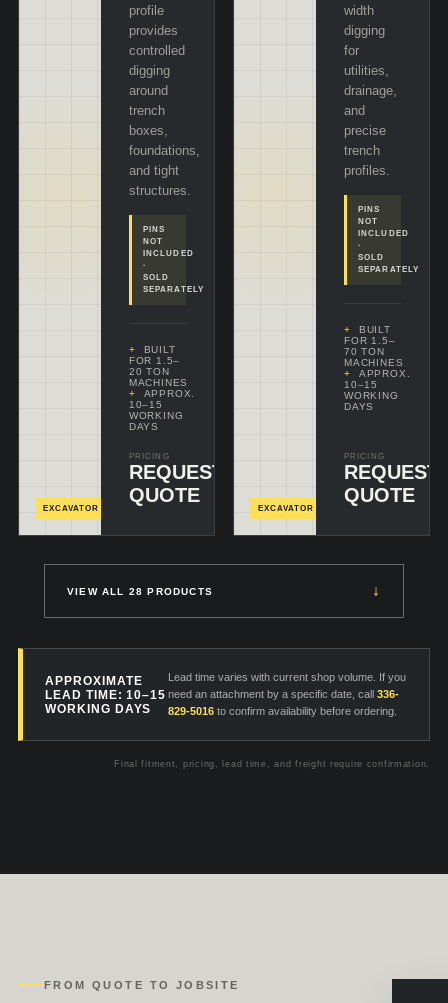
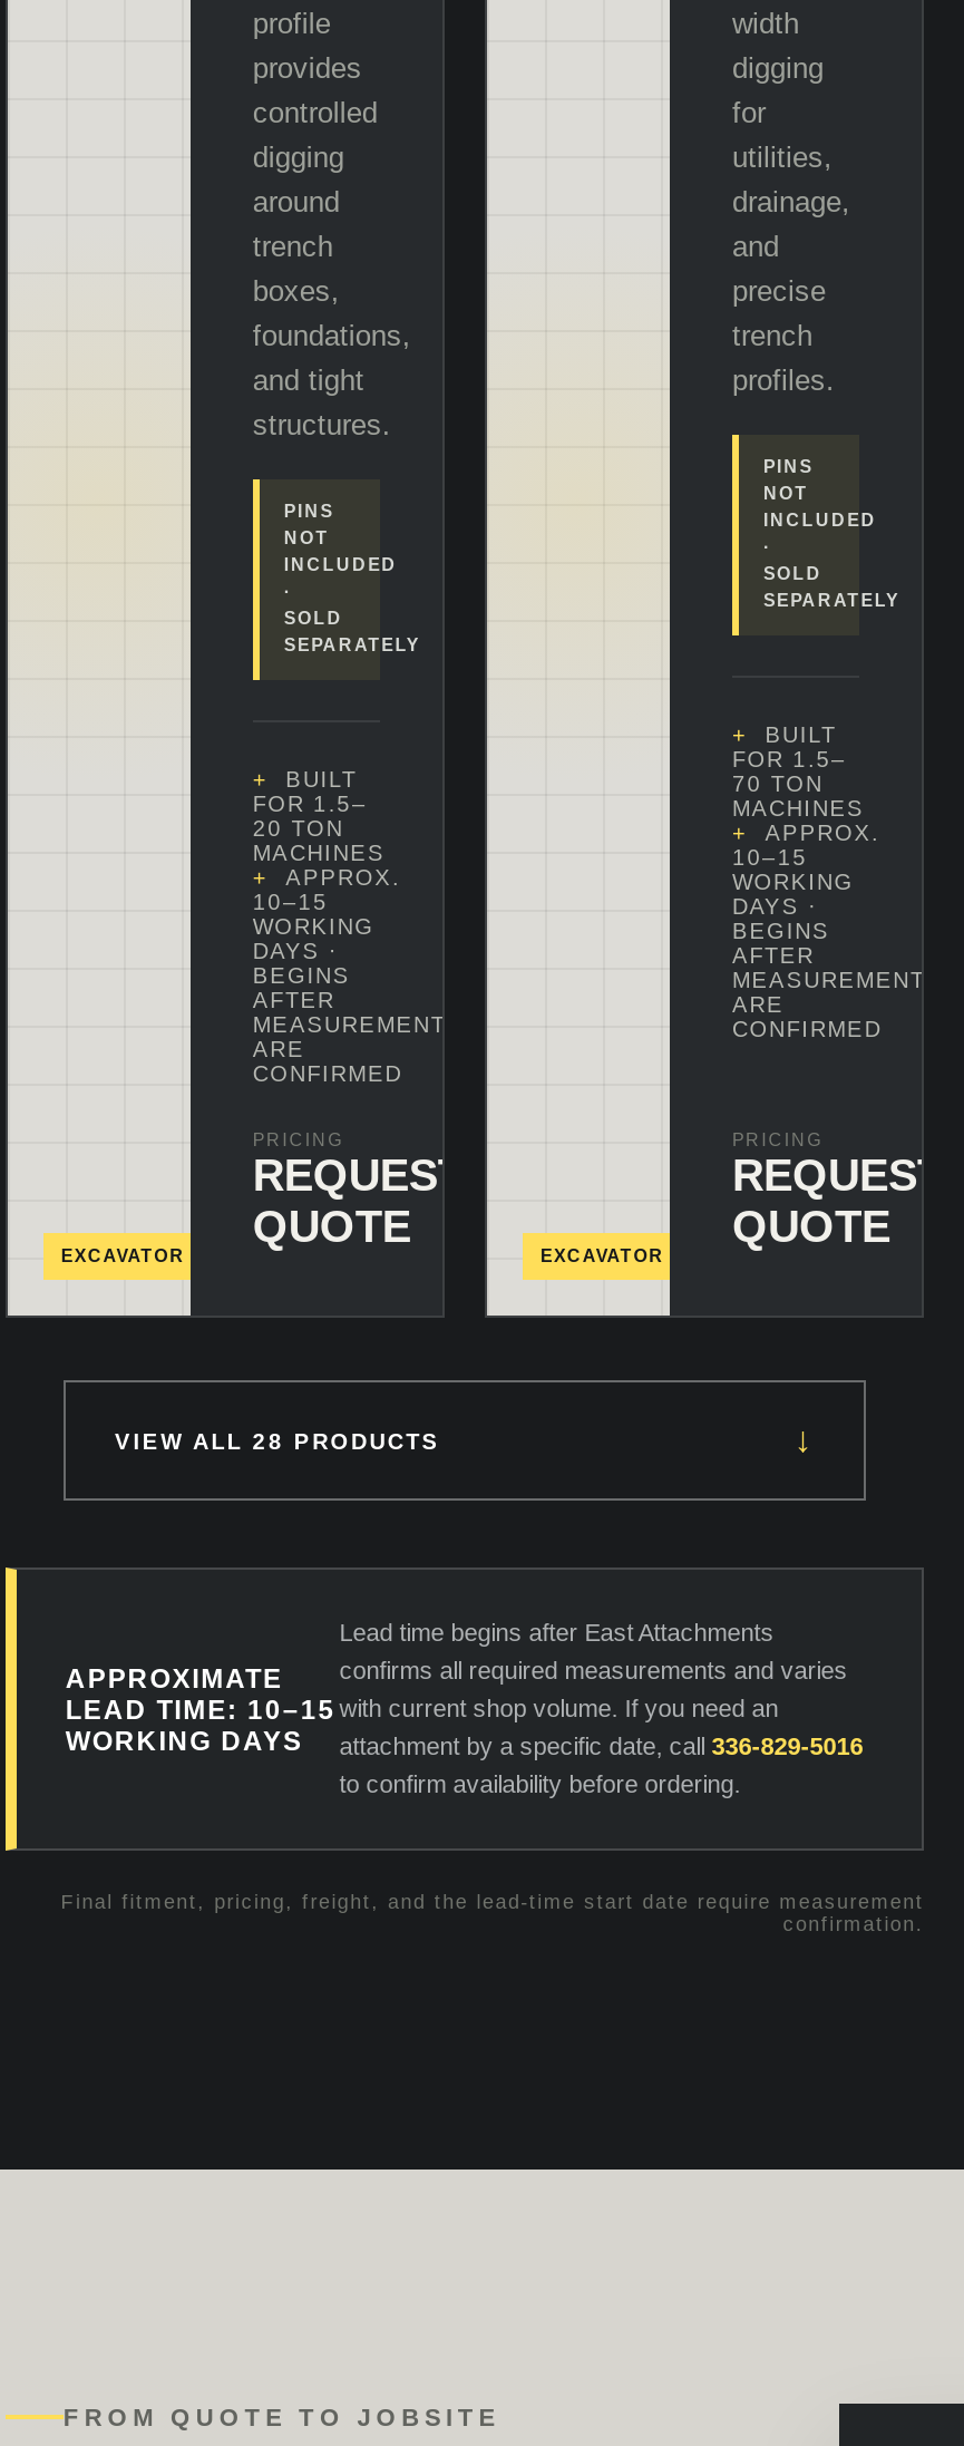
[344,401,374,412] DAYS -> [732,894,943,1041] DAYS · | BEGINS | AFTER | MEASUREMENTS | ARE | CONFIRMED
[129,421,159,432] DAYS -> [253,939,464,1086] DAYS · | BEGINS | AFTER | MEASUREMENTS | ARE | CONFIRMED
[168,671,406,717] Lead time varies with current shop volume. If you | need an attachment by a specific date, call 336- | 829-5016 to confirm availability before ordering. -> [339,1619,863,1797] Lead time begins after East Attachments | confirms all required measurements and varies | with current shop volume. If you need an | attachment by a specific date, call 336-829-5016 | to confirm availability before ordering.
[114,759,430,769] Final fitment, pricing, lead time, and freight require confirmation. -> [61,1891,924,1935] Final fitment, pricing, freight, and the lead-time start date require measurement | confirmation.

